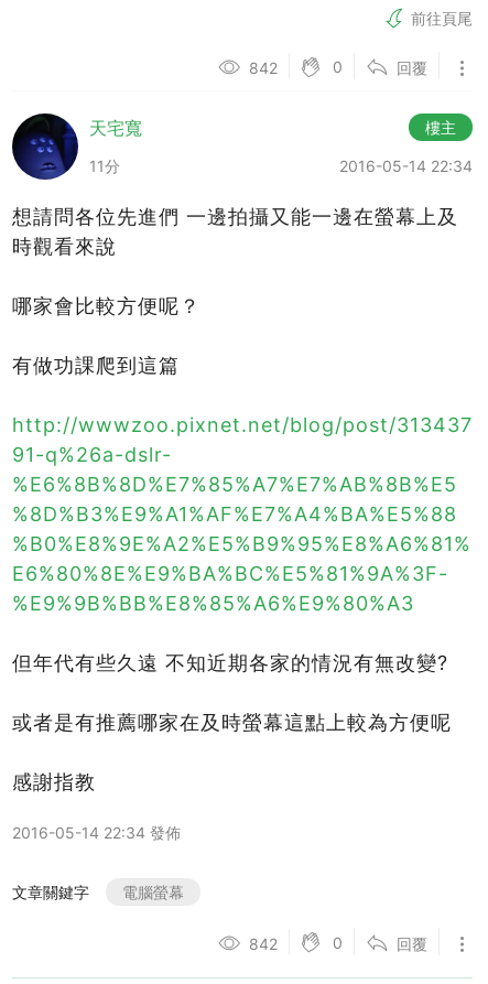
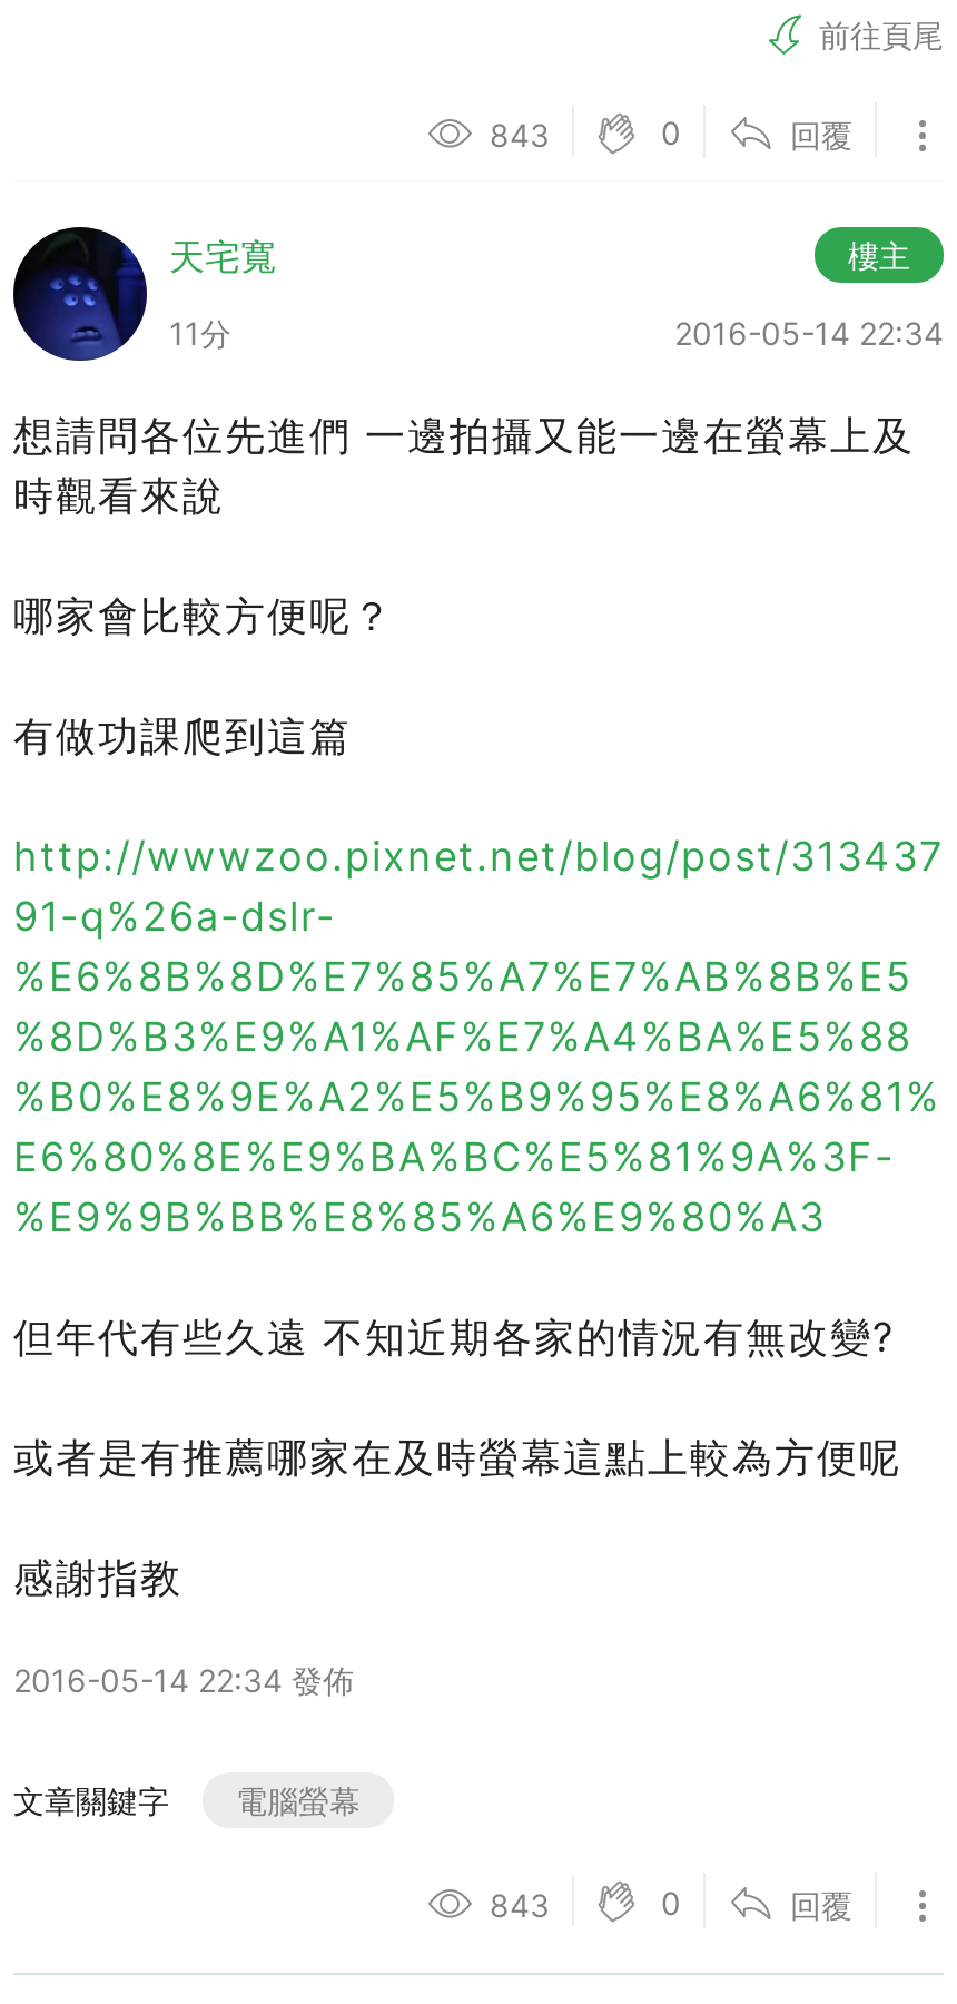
[249,58,278,77] 842 -> [490,116,550,153] 843
[249,934,278,953] 842 -> [490,1885,550,1923] 843

